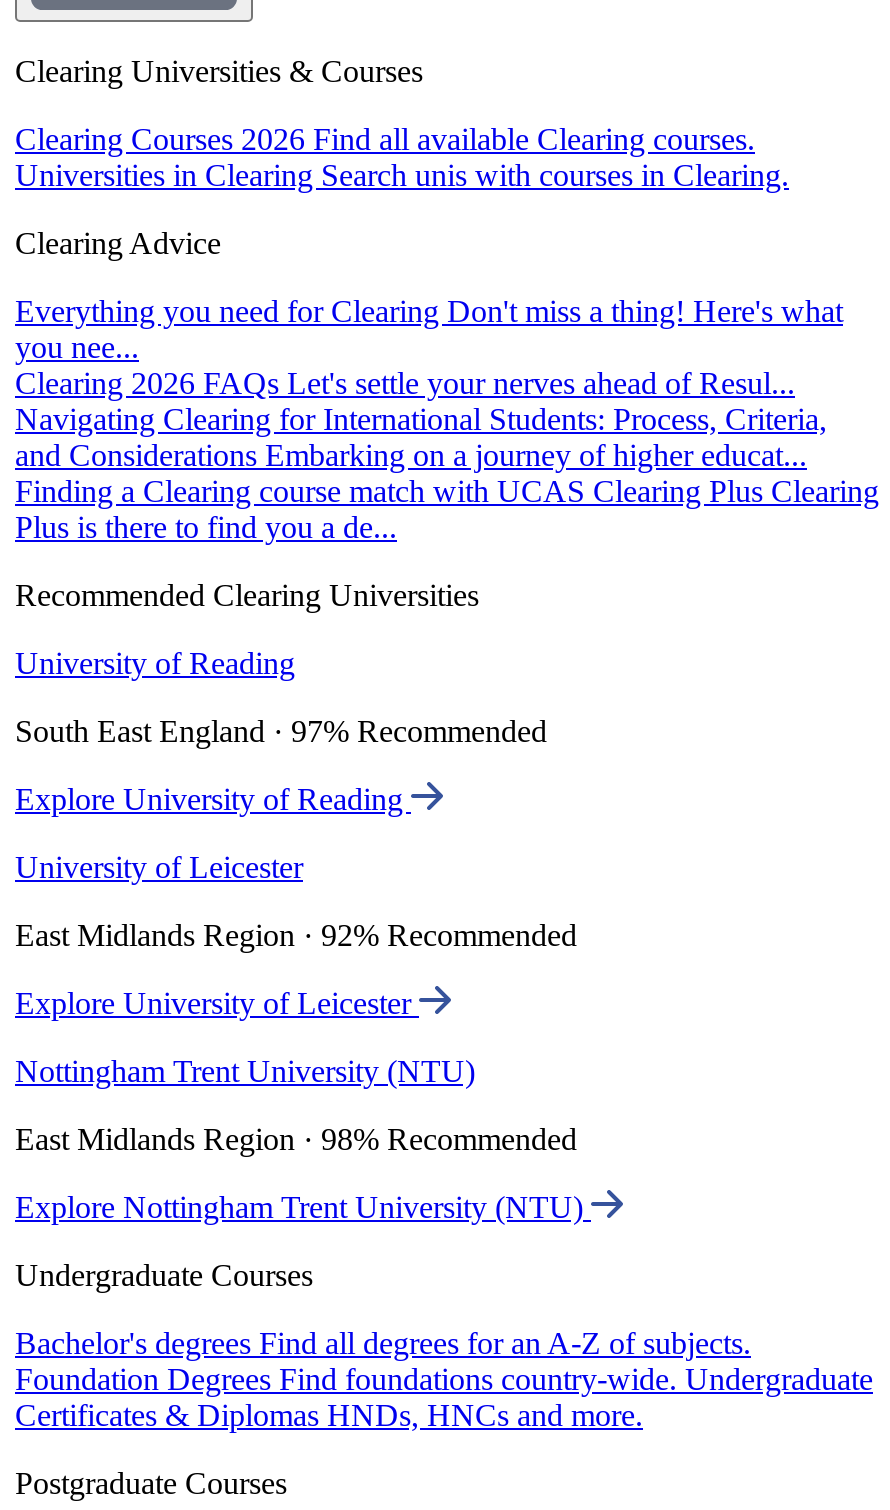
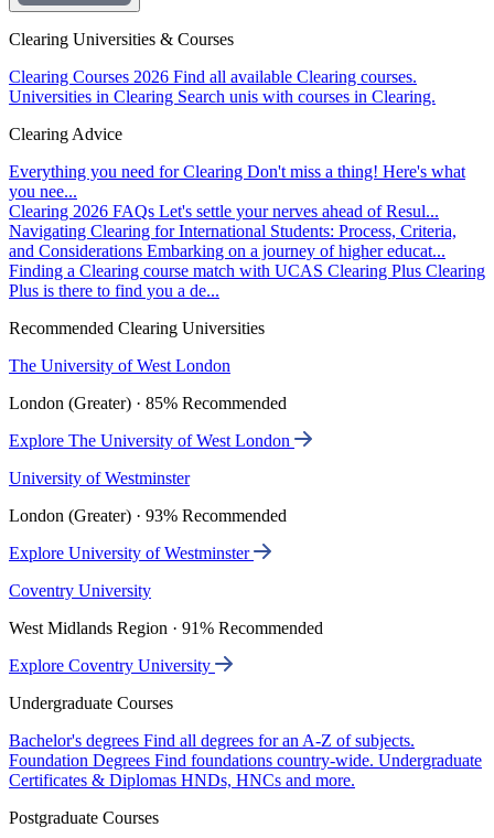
[15,646,295,680] University of Reading -> [9,356,230,375] The University of West London
[15,714,547,748] South East England · 97% Recommended -> [9,394,287,412] London (Greater) · 85% Recommended
[15,782,411,816] Explore University of Reading -> [9,431,294,450] Explore The University of West London
[15,850,303,884] University of Leicester -> [9,469,190,487] University of Westminster
[15,918,577,952] East Midlands Region · 92% Recommended -> [9,506,287,525] London (Greater) · 93% Recommended
[15,986,419,1020] Explore University of Leicester -> [9,544,254,562] Explore University of Westminster
[15,1054,475,1088] Nottingham Trent University (NTU) -> [9,581,151,600] Coventry University
[15,1122,577,1156] East Midlands Region · 98% Recommended -> [9,619,323,637] West Midlands Region · 91% Recommended
[15,1190,591,1224] Explore Nottingham Trent University (NTU) -> [9,656,215,675] Explore Coventry University

